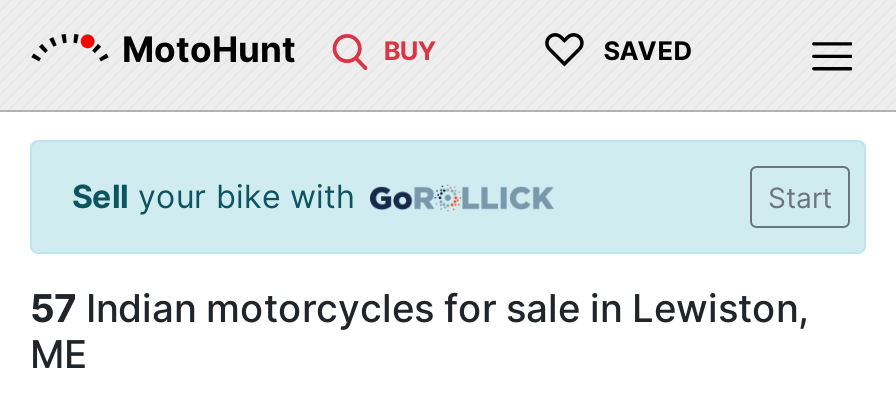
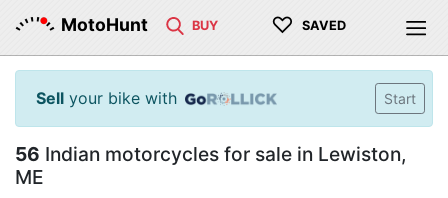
[30,284,810,332] 57 Indian motorcycles for sale in Lewiston, -> [15,142,407,166] 56 Indian motorcycles for sale in Lewiston,

